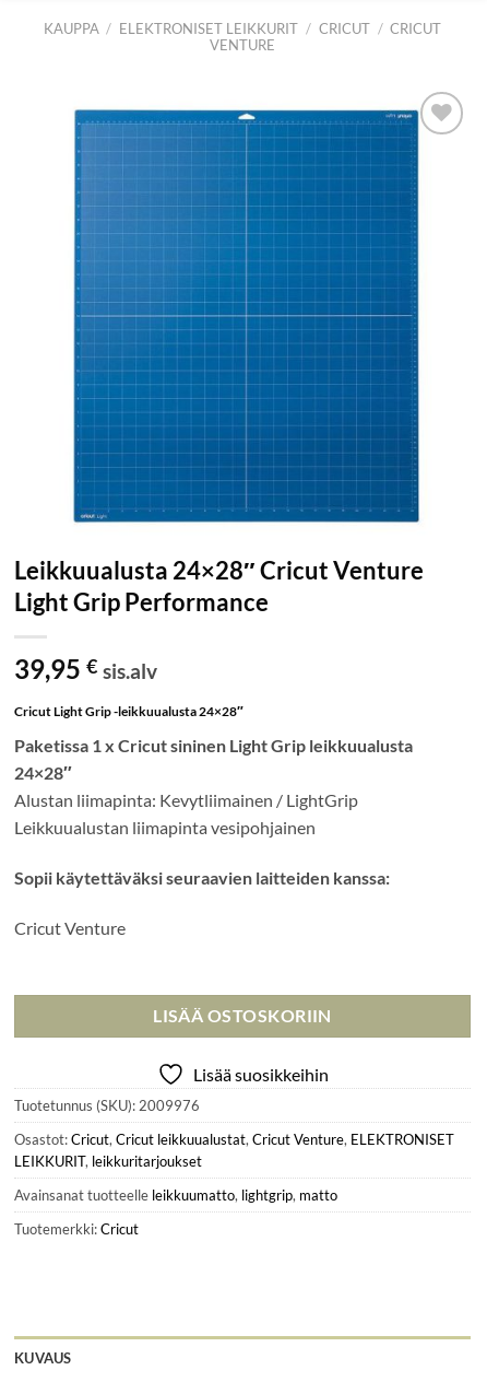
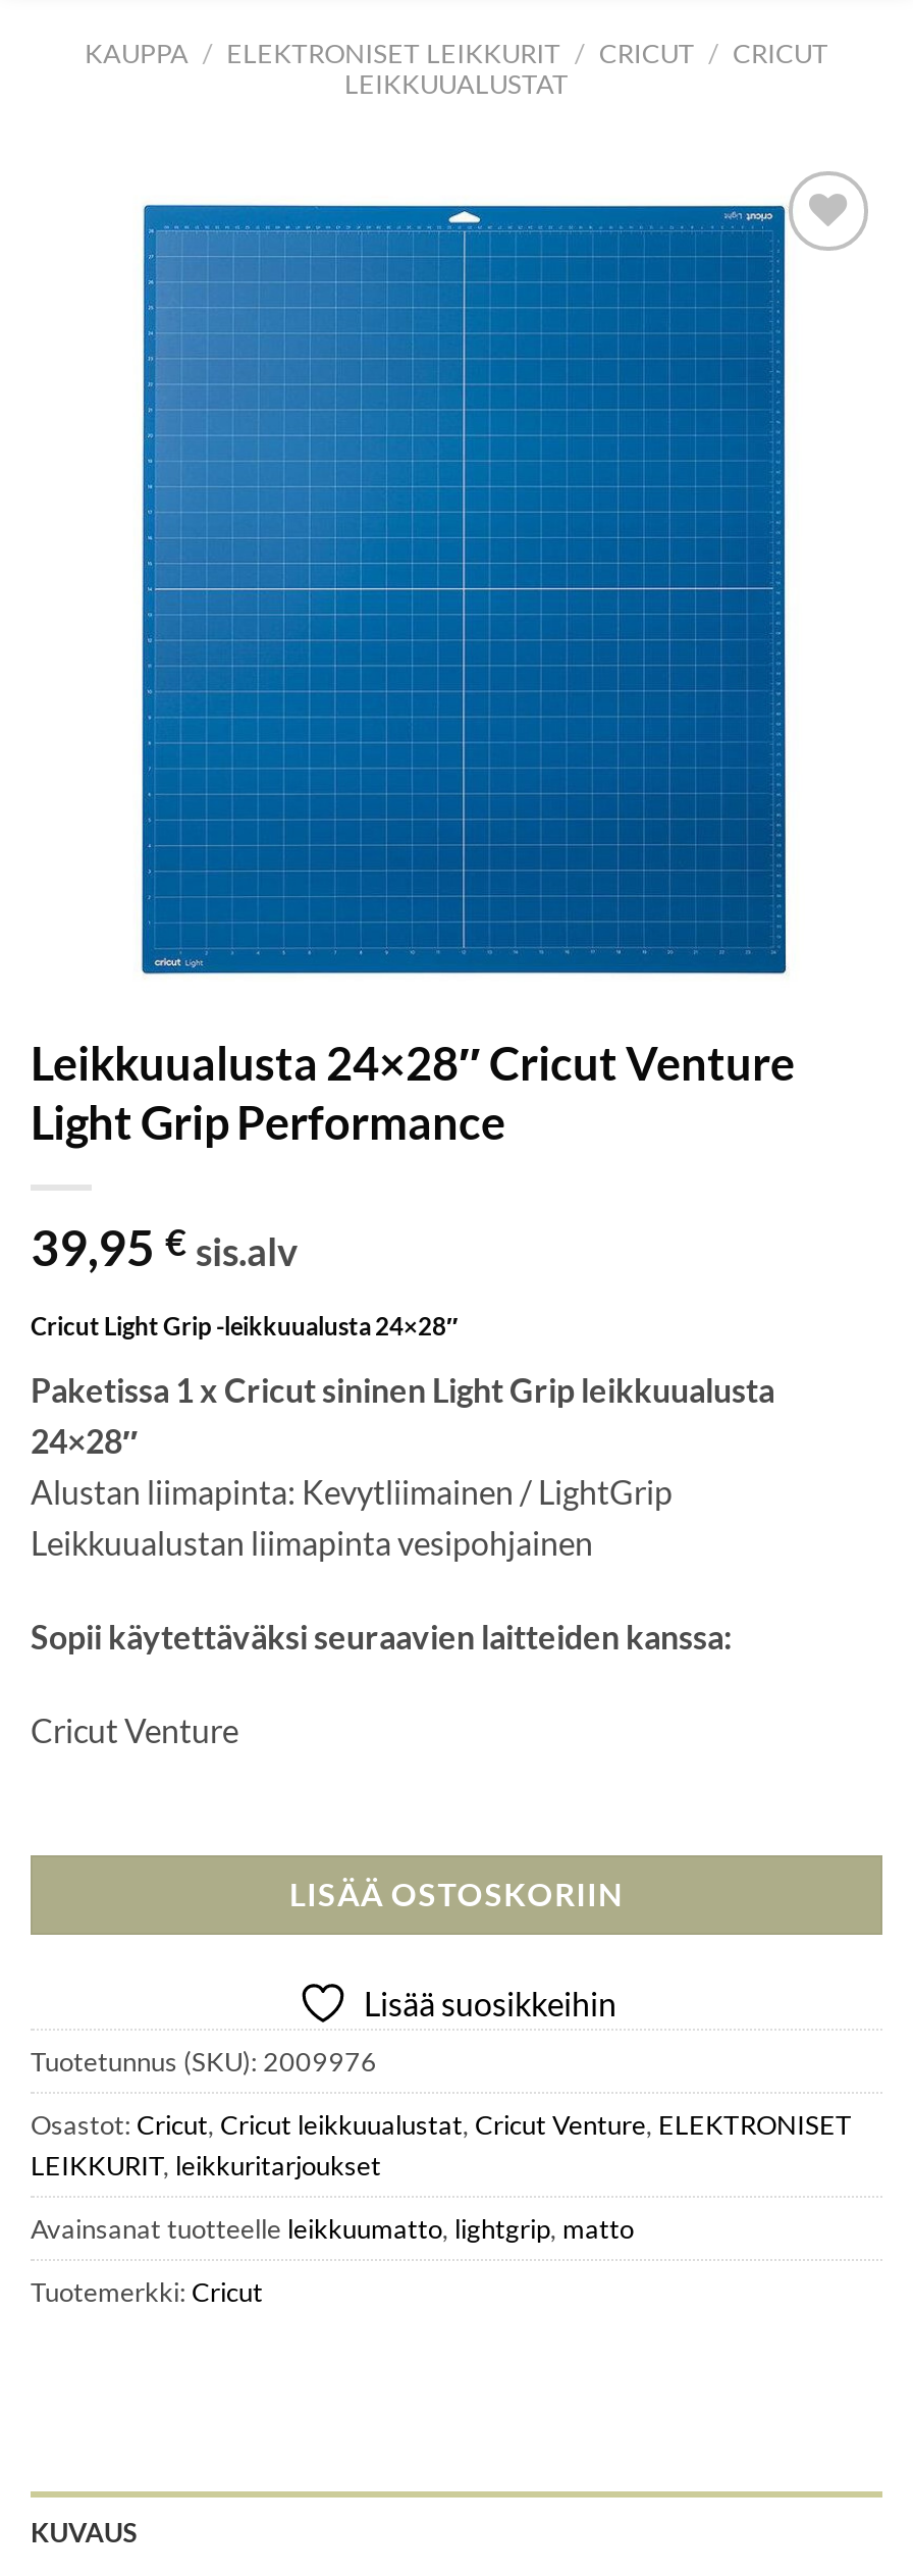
[210,36,275,54] VENTURE -> [344,67,569,100] LEIKKUUALUSTAT

